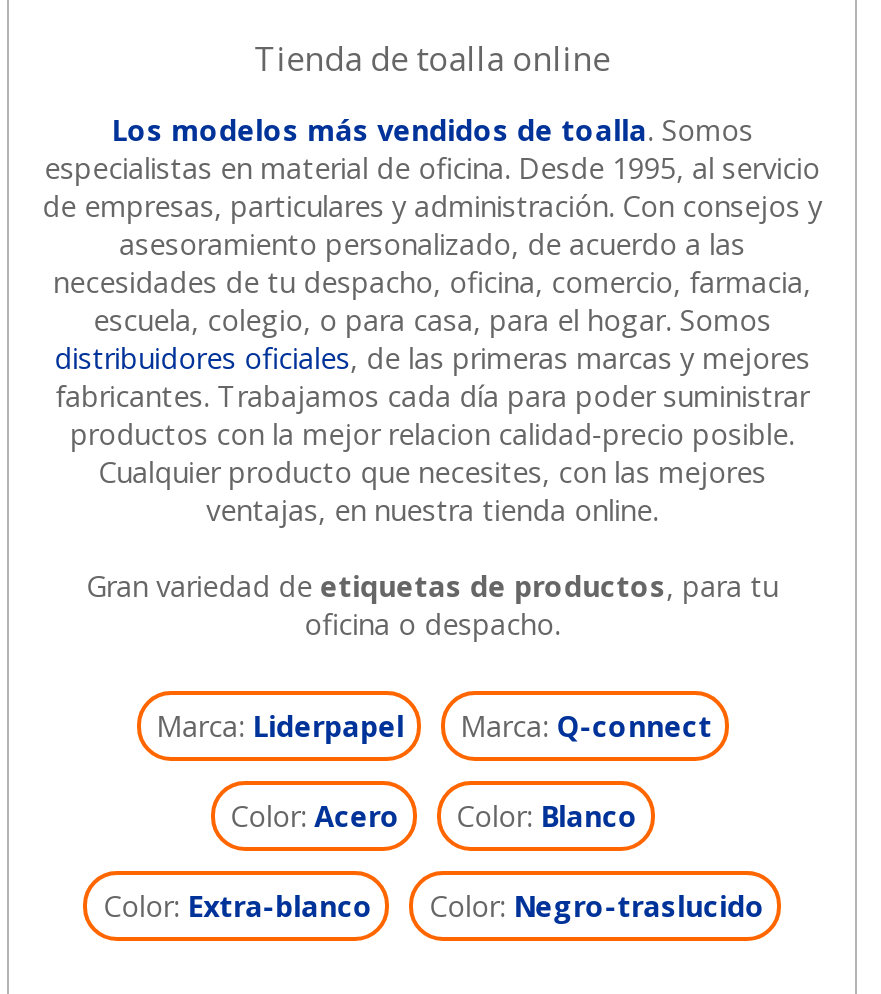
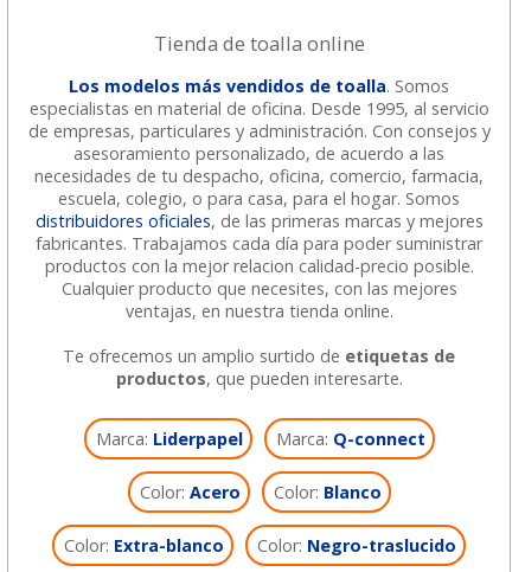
[86,568,778,644] Gran variedad de etiquetas de productos, para tu | oficina o despacho. -> [63,345,455,390] Te ofrecemos un amplio surtido de etiquetas de | productos, que pueden interesarte.

